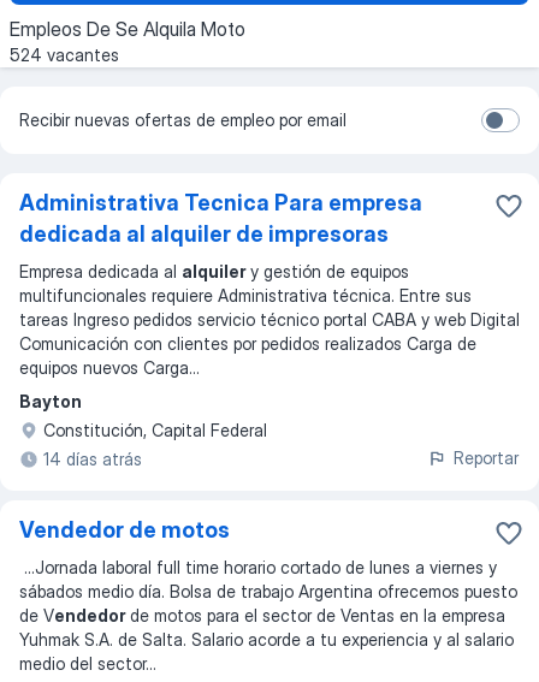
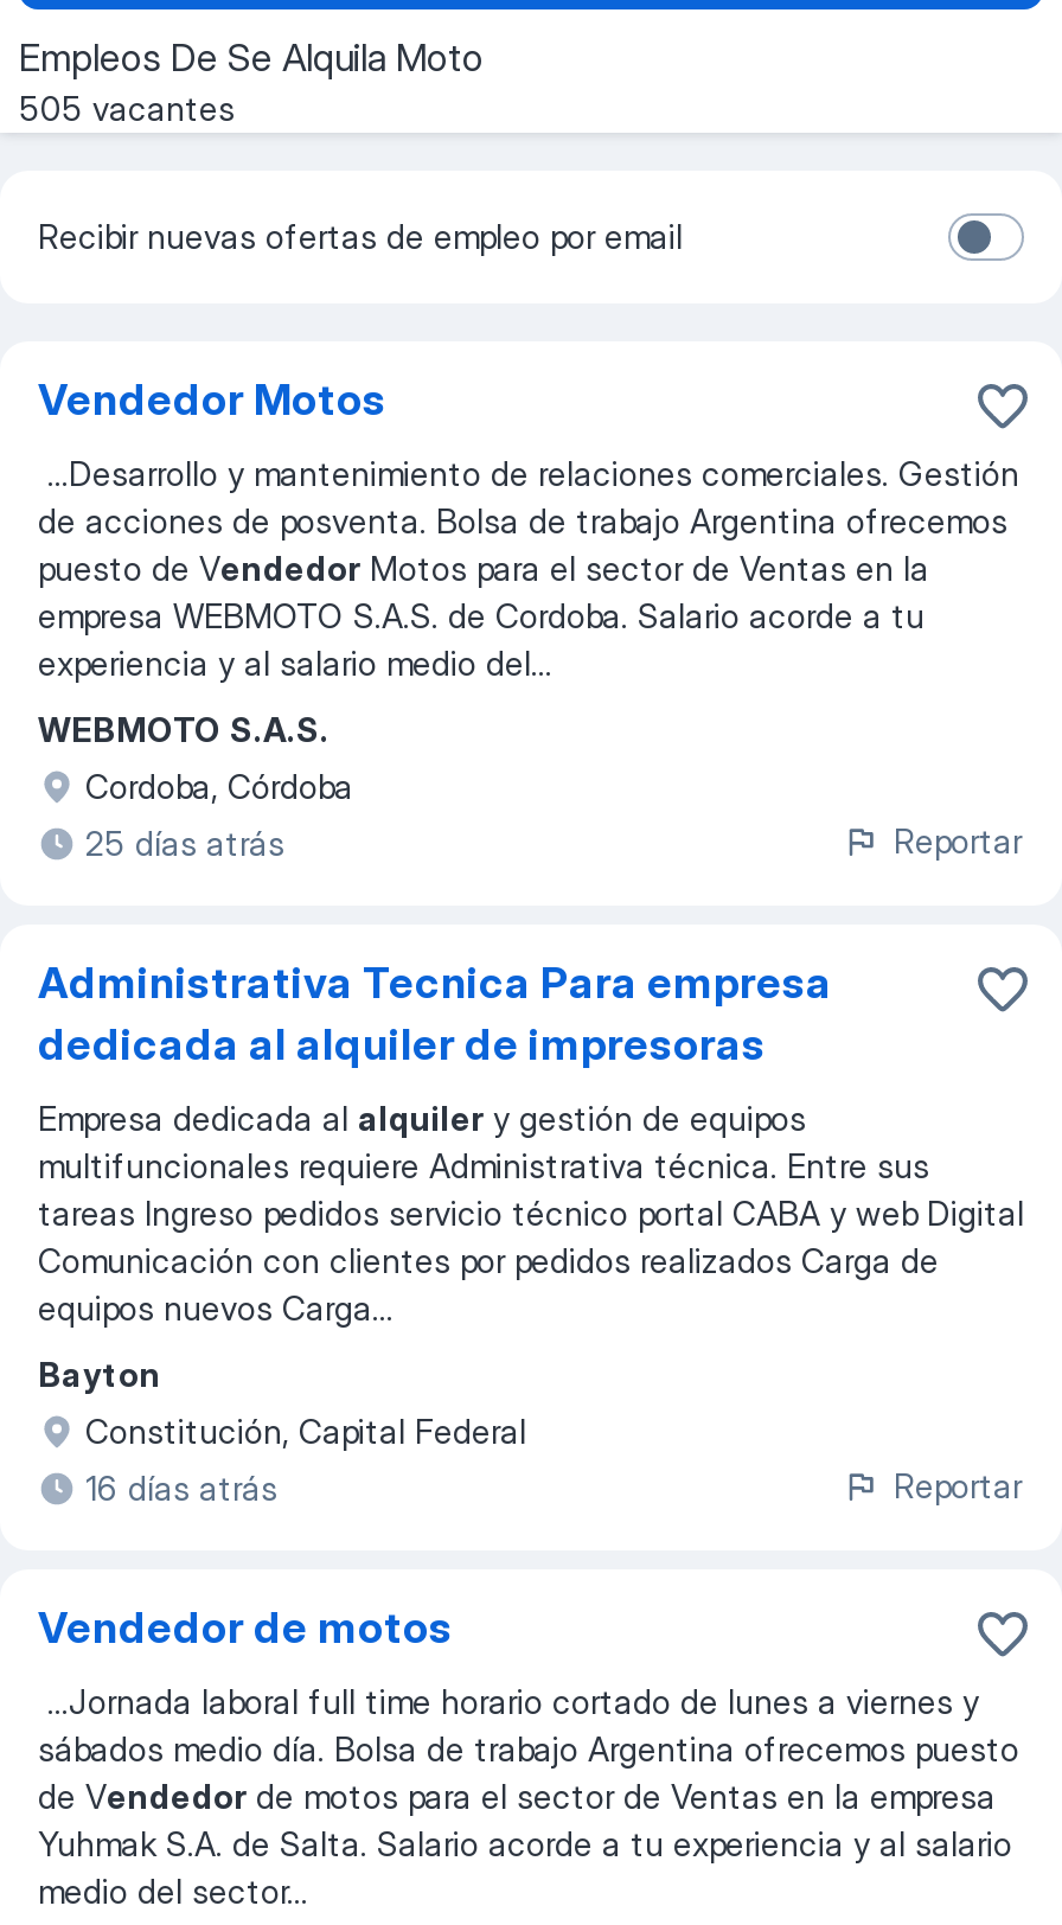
[10,45,119,65] 524 vacantes -> [19,88,235,128] 505 vacantes
none -> [38,375,1019,683] Vendedor Motos | ...Desarrollo y mantenimiento de relaciones comerciales. Gestión | de acciones de posventa. Bolsa de trabajo Argentina ofrecemos | puesto de Vendedor Motos para el sector de Ventas en la | empresa WEBMOTO S.A.S. de Cordoba. Salario acorde a tu | experiencia y al salario medio del...
none -> [38,709,353,863] WEBMOTO S.A.S. | Cordoba, Córdoba | 25 días atrás
none -> [894,820,1022,861] Reportar
[43,449,142,469] 14 días atrás -> [85,1467,277,1508] 16 días atrás

